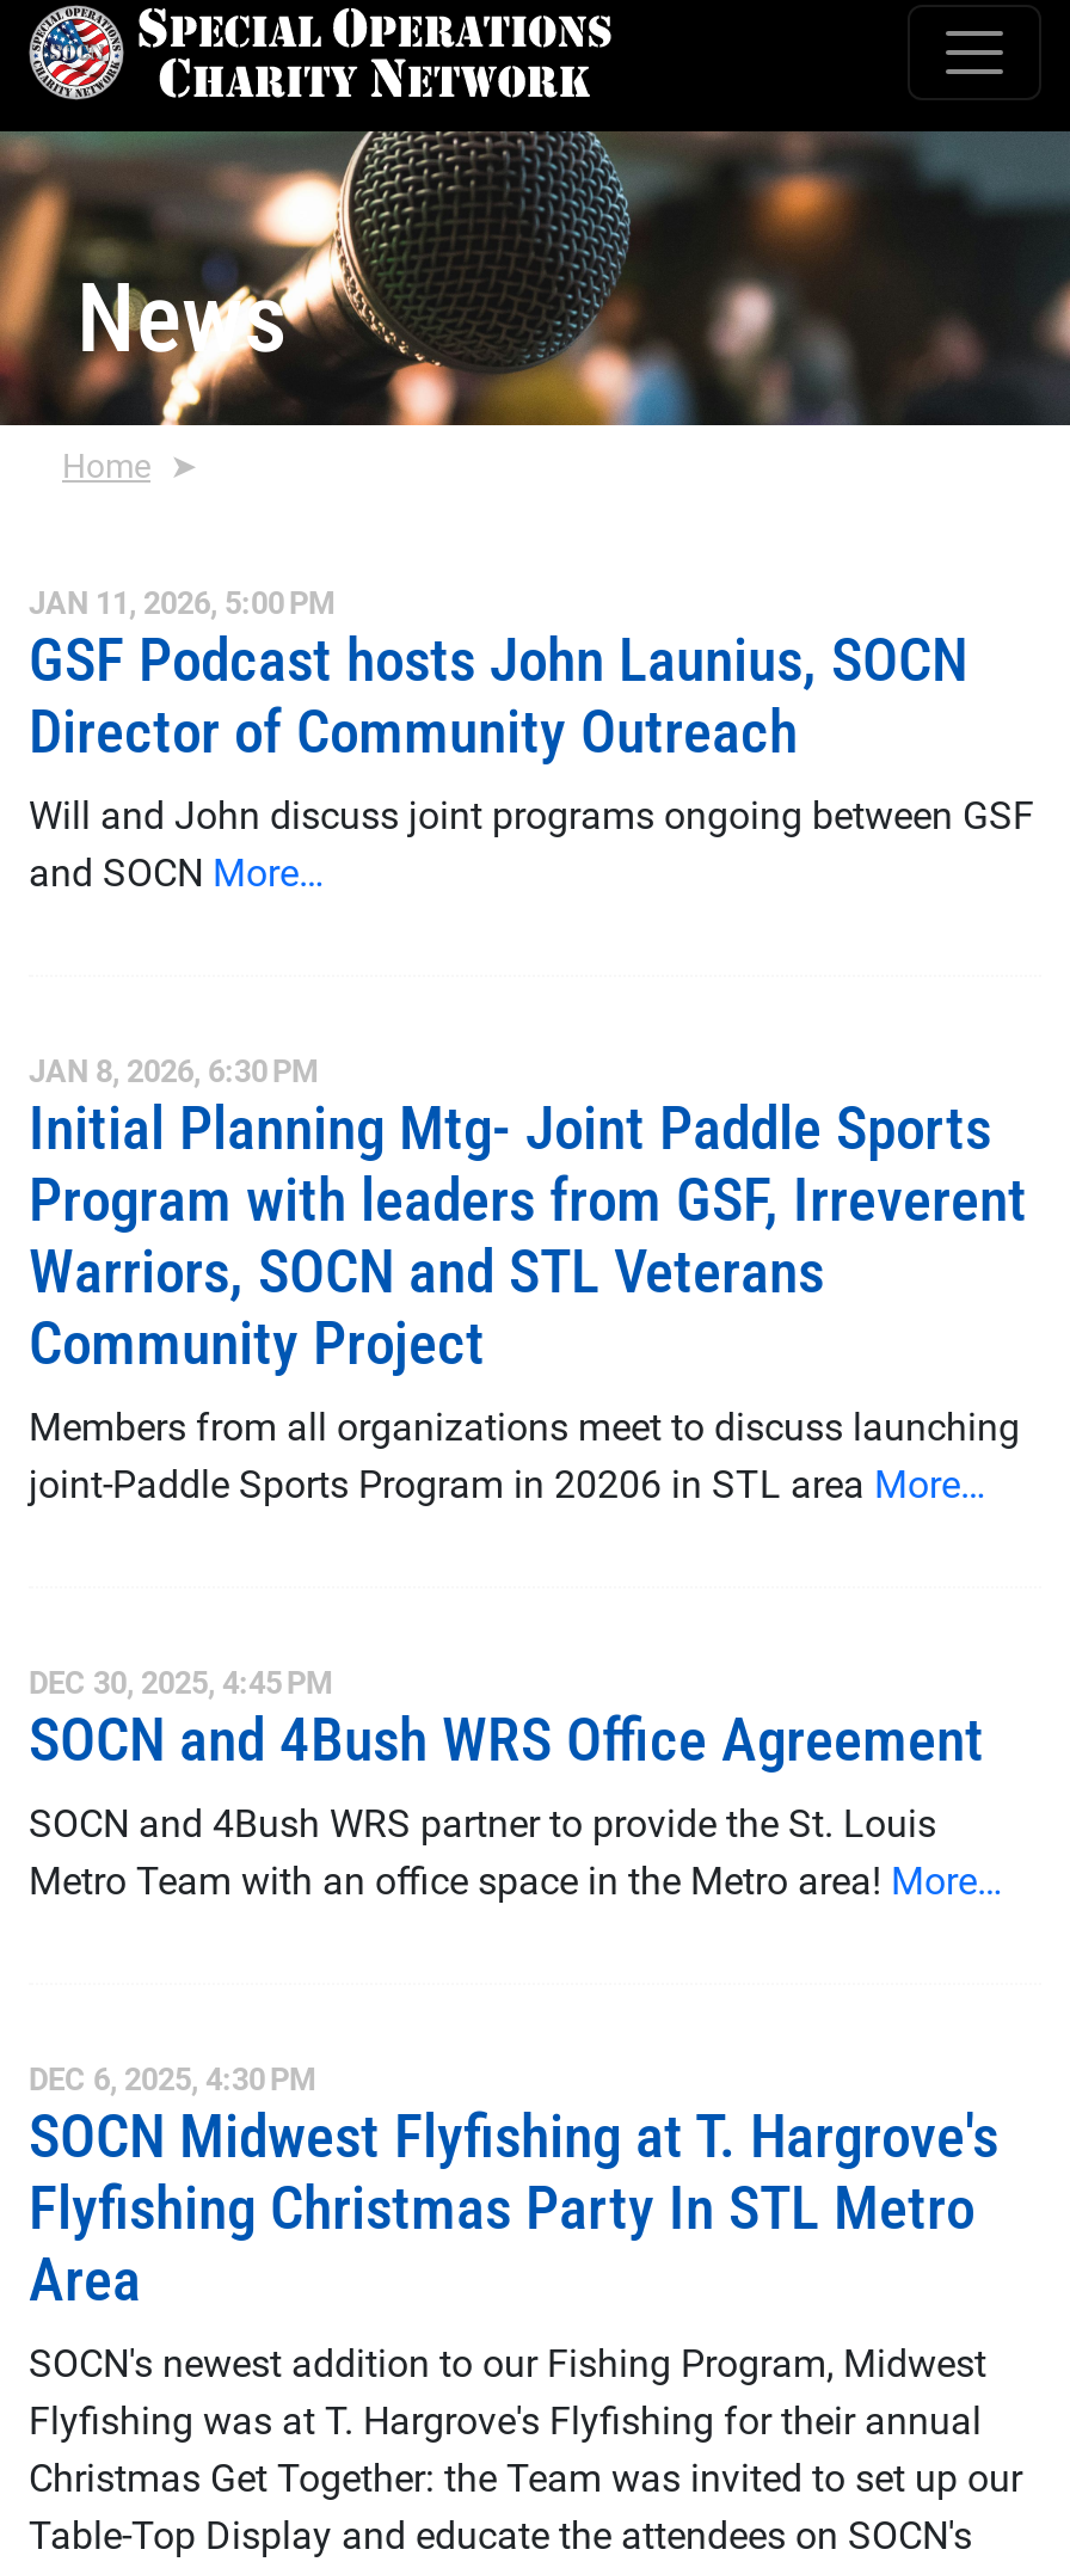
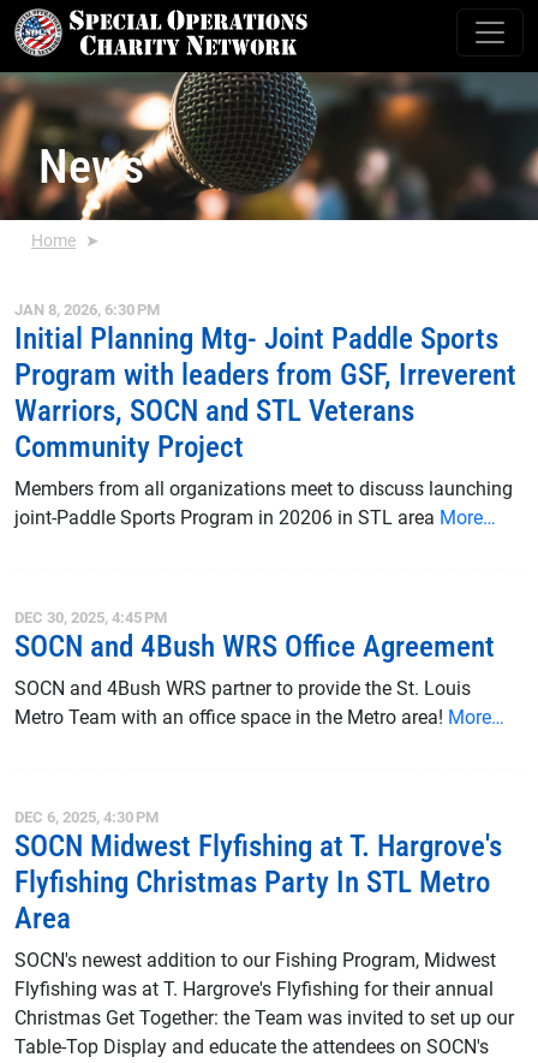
[29,585,1034,896] JAN 11, 2026, 5:00 PM | GSF Podcast hosts John Launius, SOCN | Director of Community Outreach | Will and John discuss joint programs ongoing between GSF | and SOCN More… -> none

